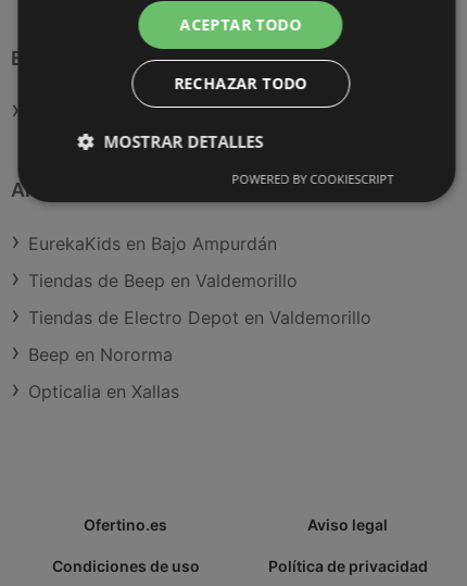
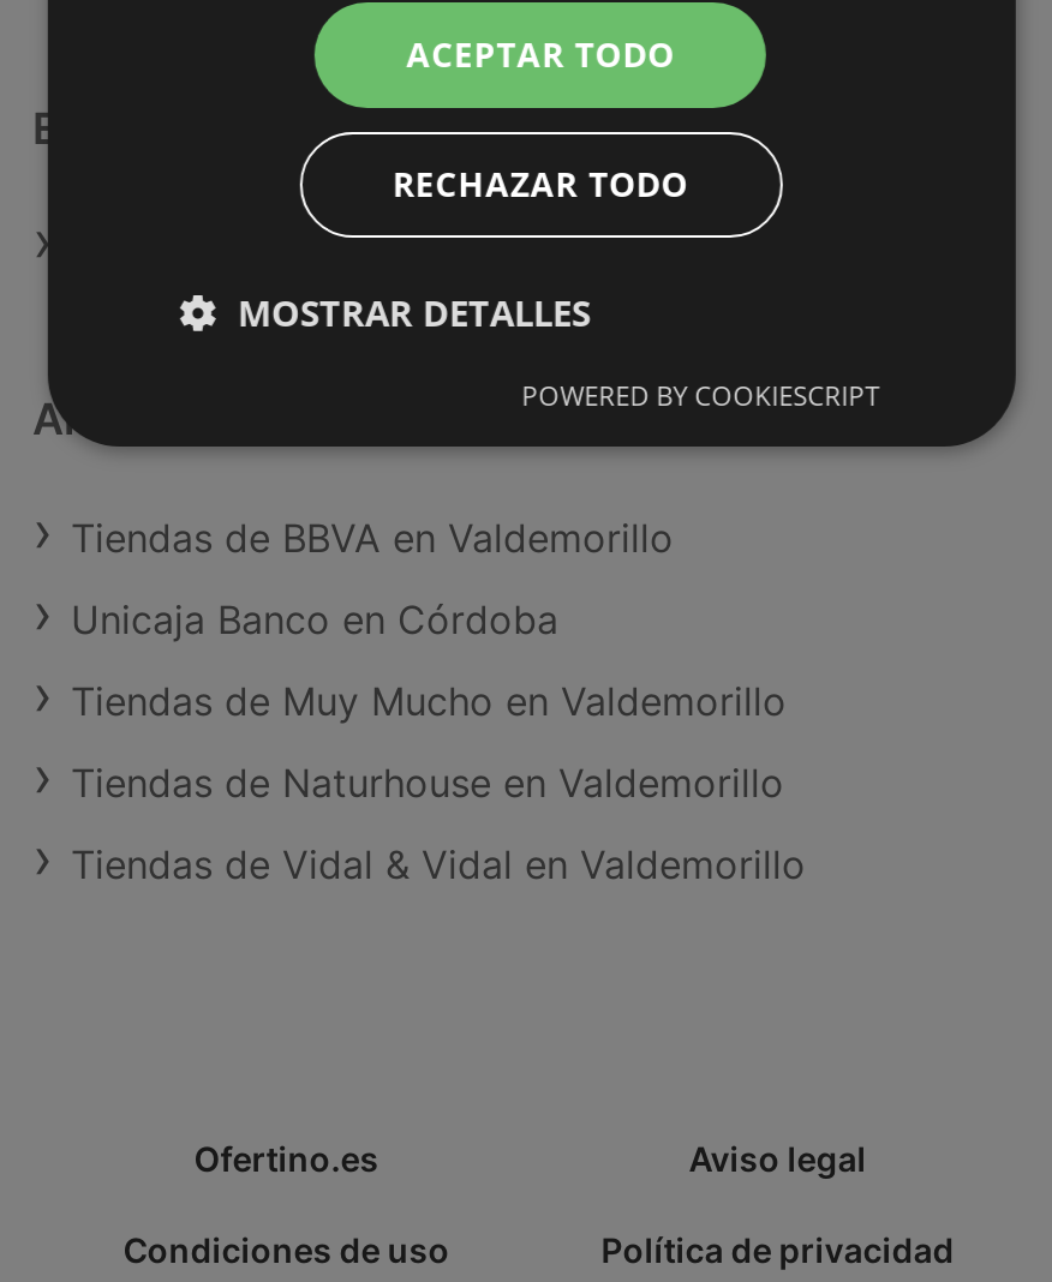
[28,233,277,255] EurekaKids en Bajo Ampurdán -> [71,514,674,562] Tiendas de BBVA en Valdemorillo
[28,270,298,292] Tiendas de Beep en Valdemorillo -> [71,596,558,644] Unicaja Banco en Córdoba
[28,307,371,329] Tiendas de Electro Depot en Valdemorillo -> [71,677,787,726] Tiendas de Muy Mucho en Valdemorillo
[28,344,173,366] Beep en Nororma -> [71,759,784,807] Tiendas de Naturhouse en Valdemorillo
[28,381,179,402] Opticalia en Xallas -> [71,841,806,889] Tiendas de Vidal & Vidal en Valdemorillo

